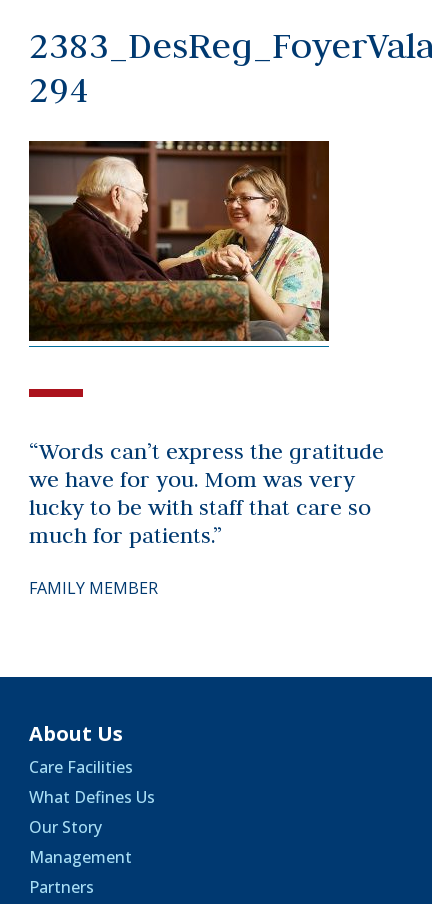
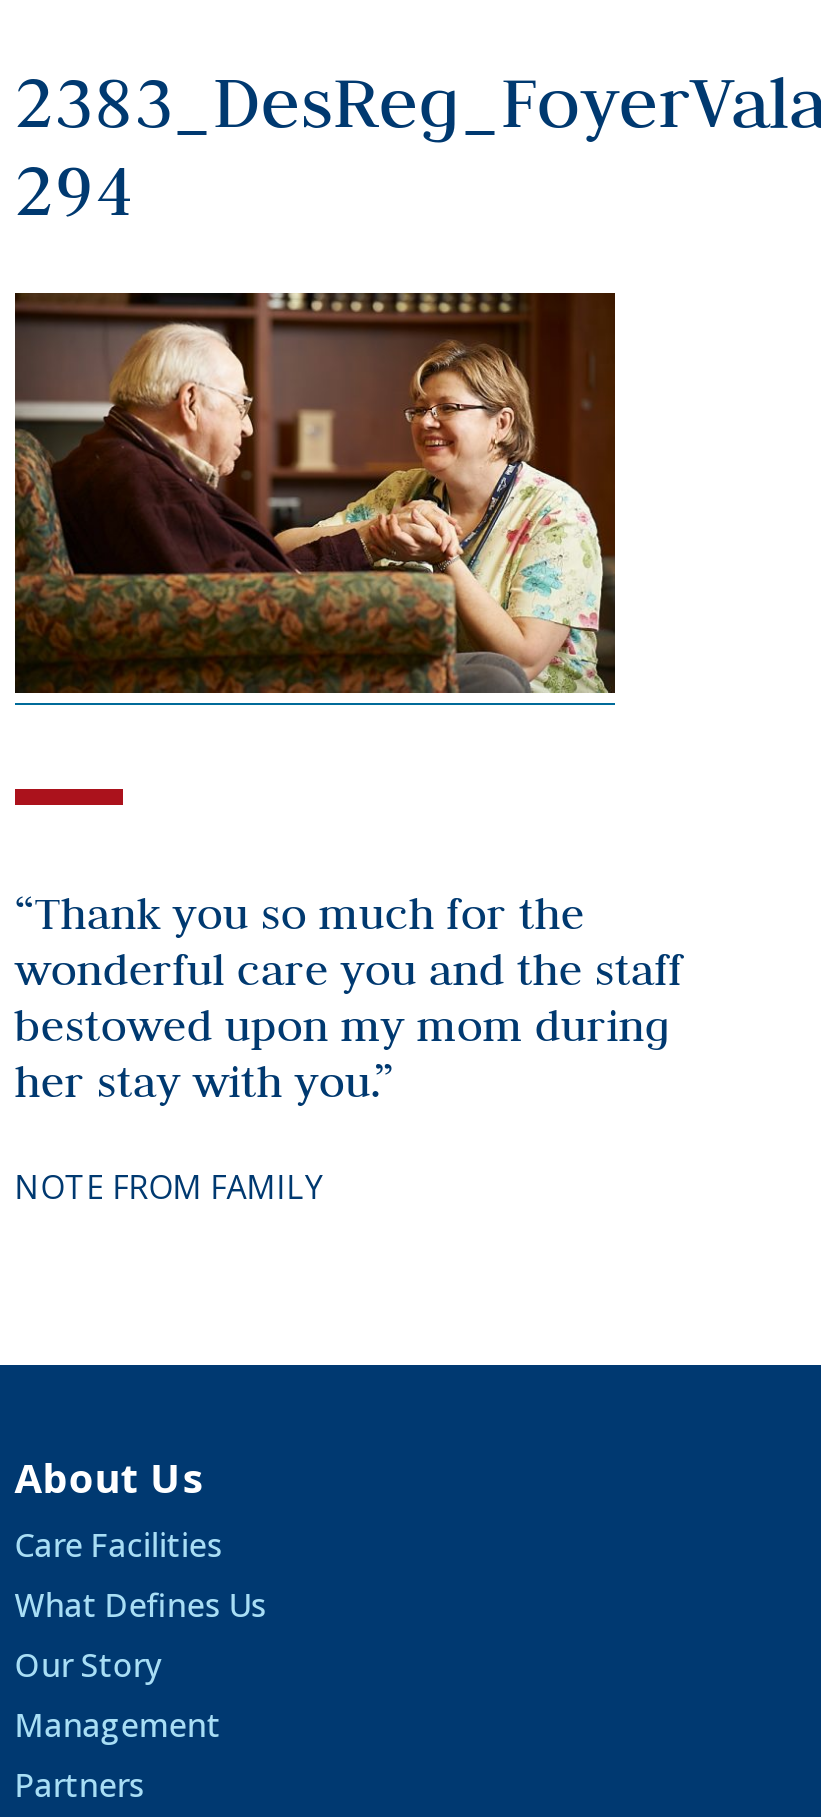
[29,437,384,549] “Words can’t express the gratitude | we have for you. Mom was very | lucky to be with staff that care so | much for patients.” -> [15,885,683,1109] “Thank you so much for the | wonderful care you and the staff | bestowed upon my mom during | her stay with you.”
[29,577,158,599] FAMILY MEMBER -> [15,1165,323,1209] NOTE FROM FAMILY

